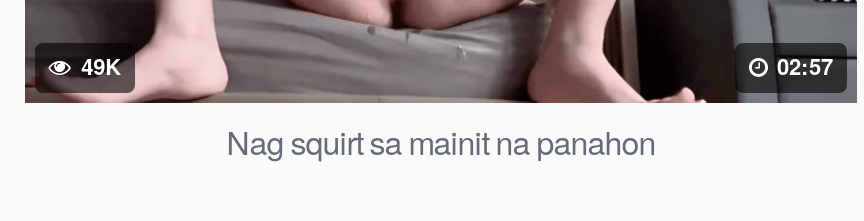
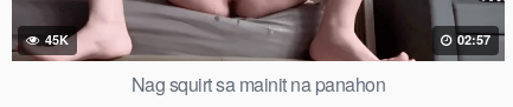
[75,51,121,81] 49K -> [42,30,69,48] 45K

